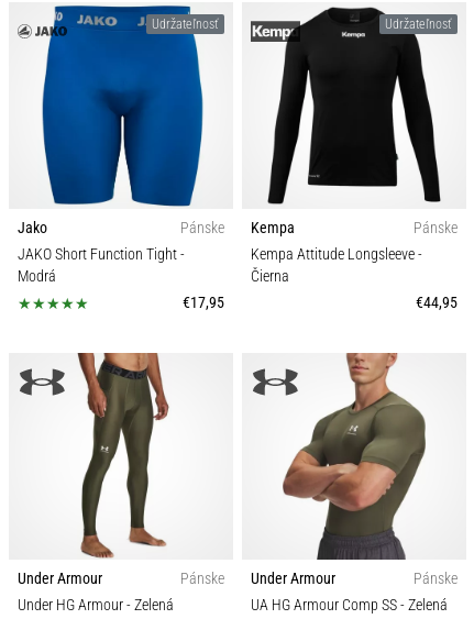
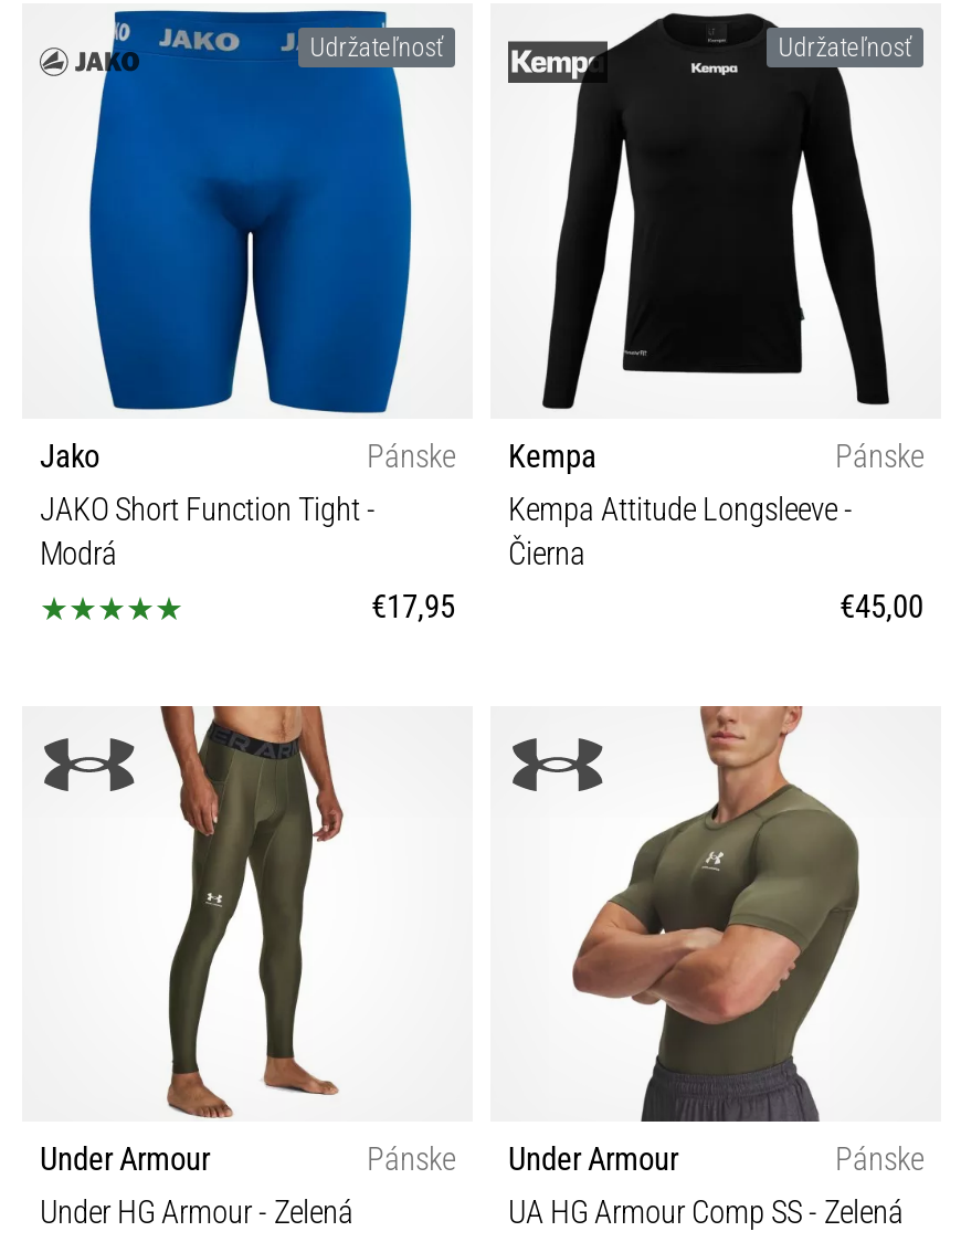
[416,294,458,313] €44,95 -> [839,589,923,627] €45,00

